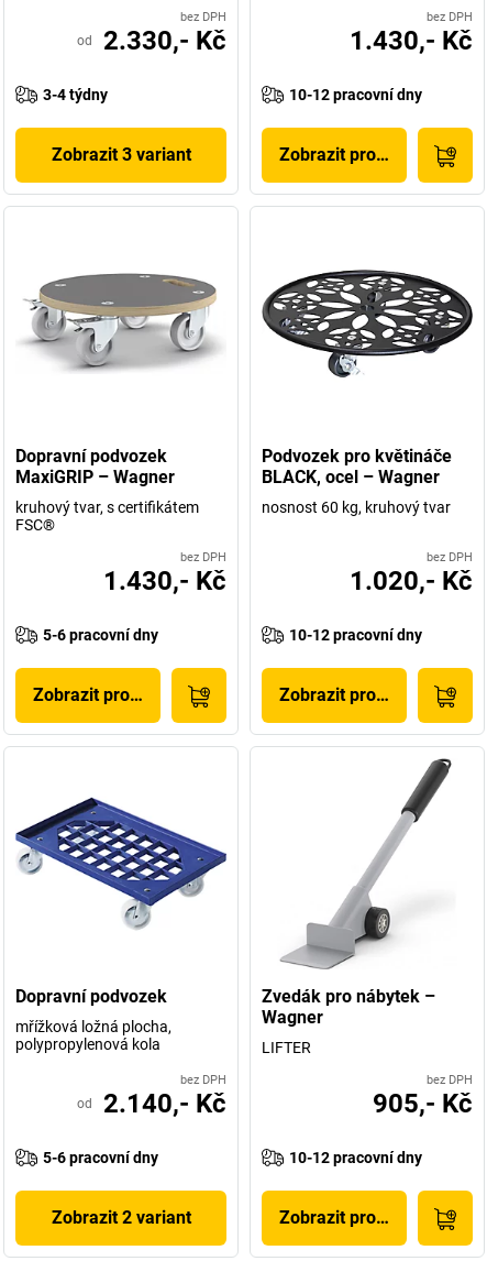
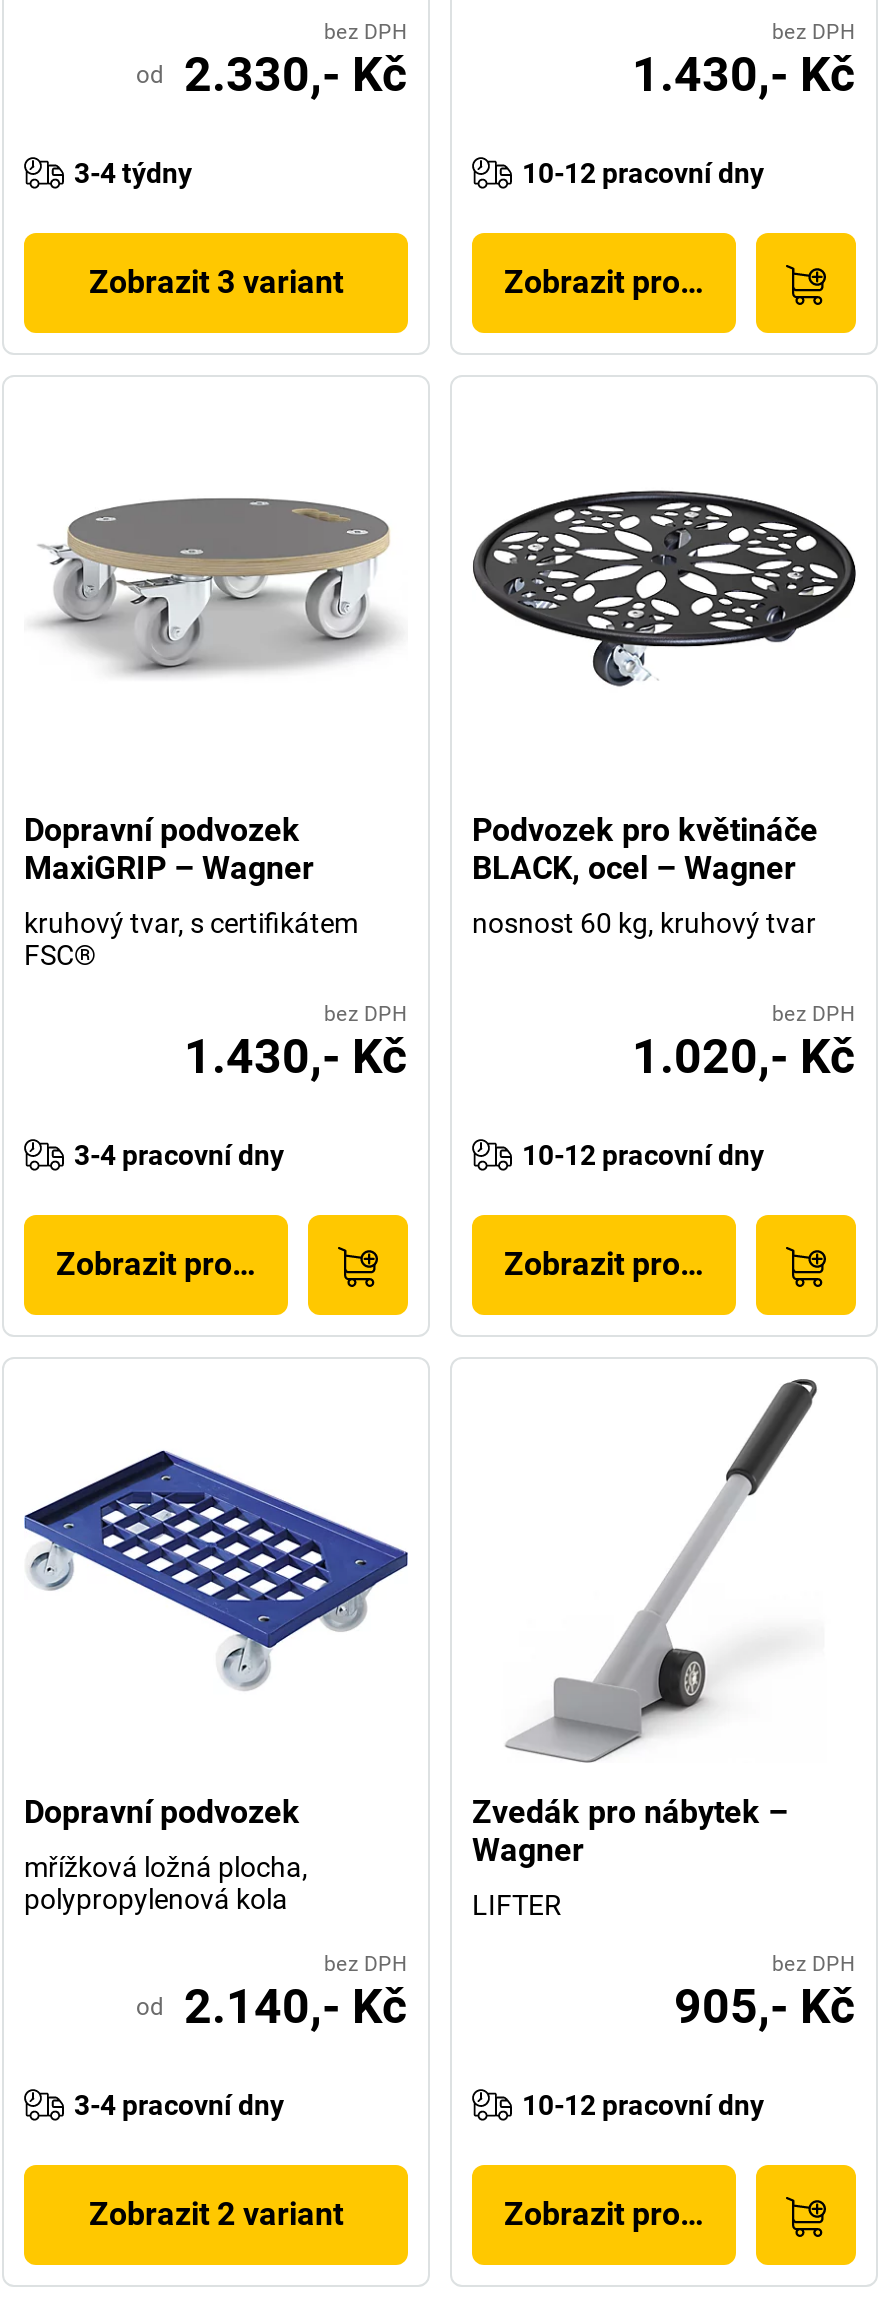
[43,626,158,644] 5-6 pracovní dny -> [74,1139,284,1171] 3-4 pracovní dny
[43,1149,158,1166] 5-6 pracovní dny -> [74,2089,284,2121] 3-4 pracovní dny

